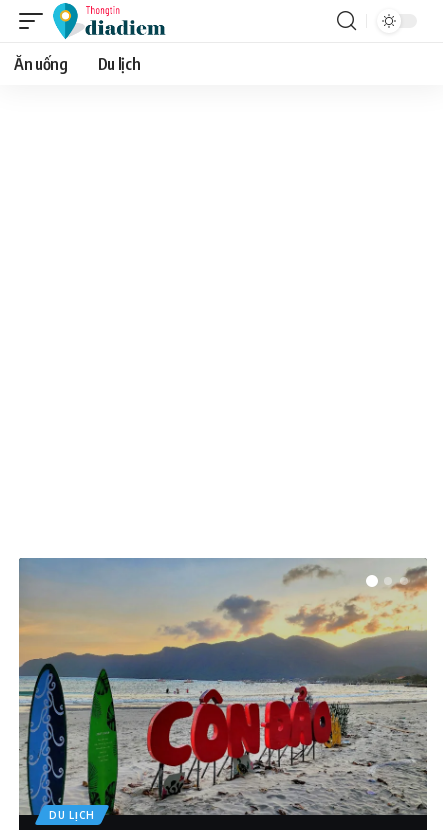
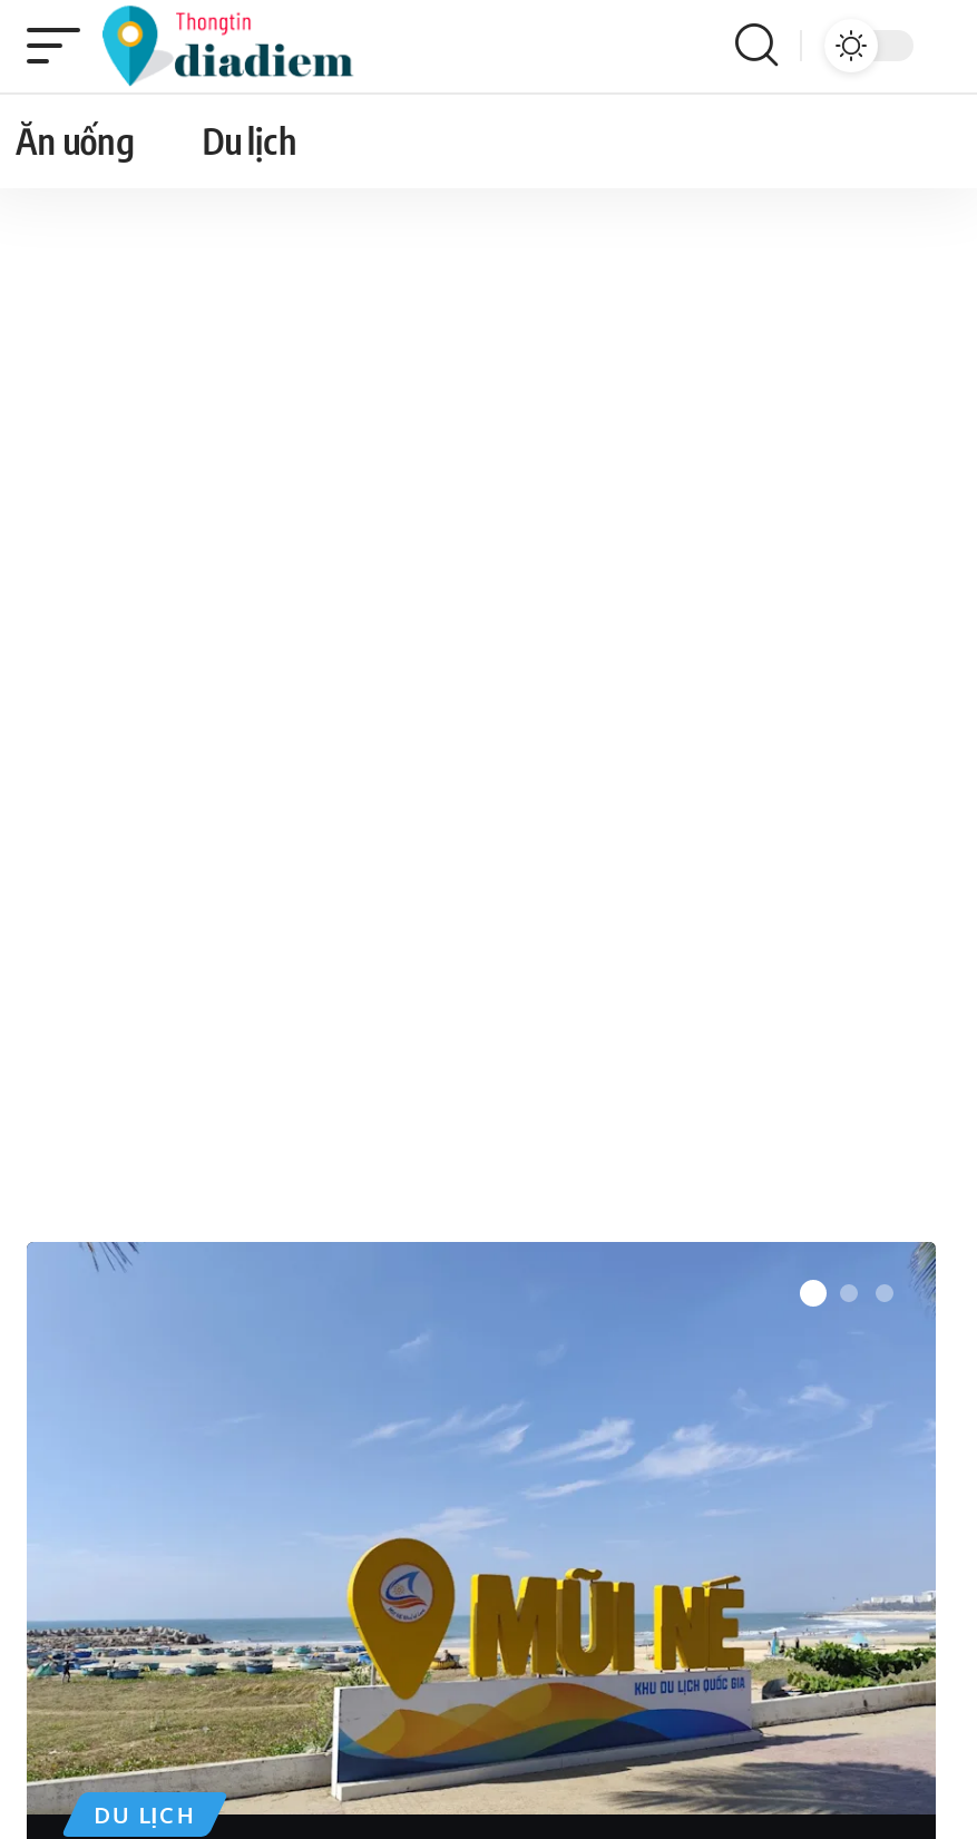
[18,558,428,815] [image] -> [27,1242,938,1817] [image]

